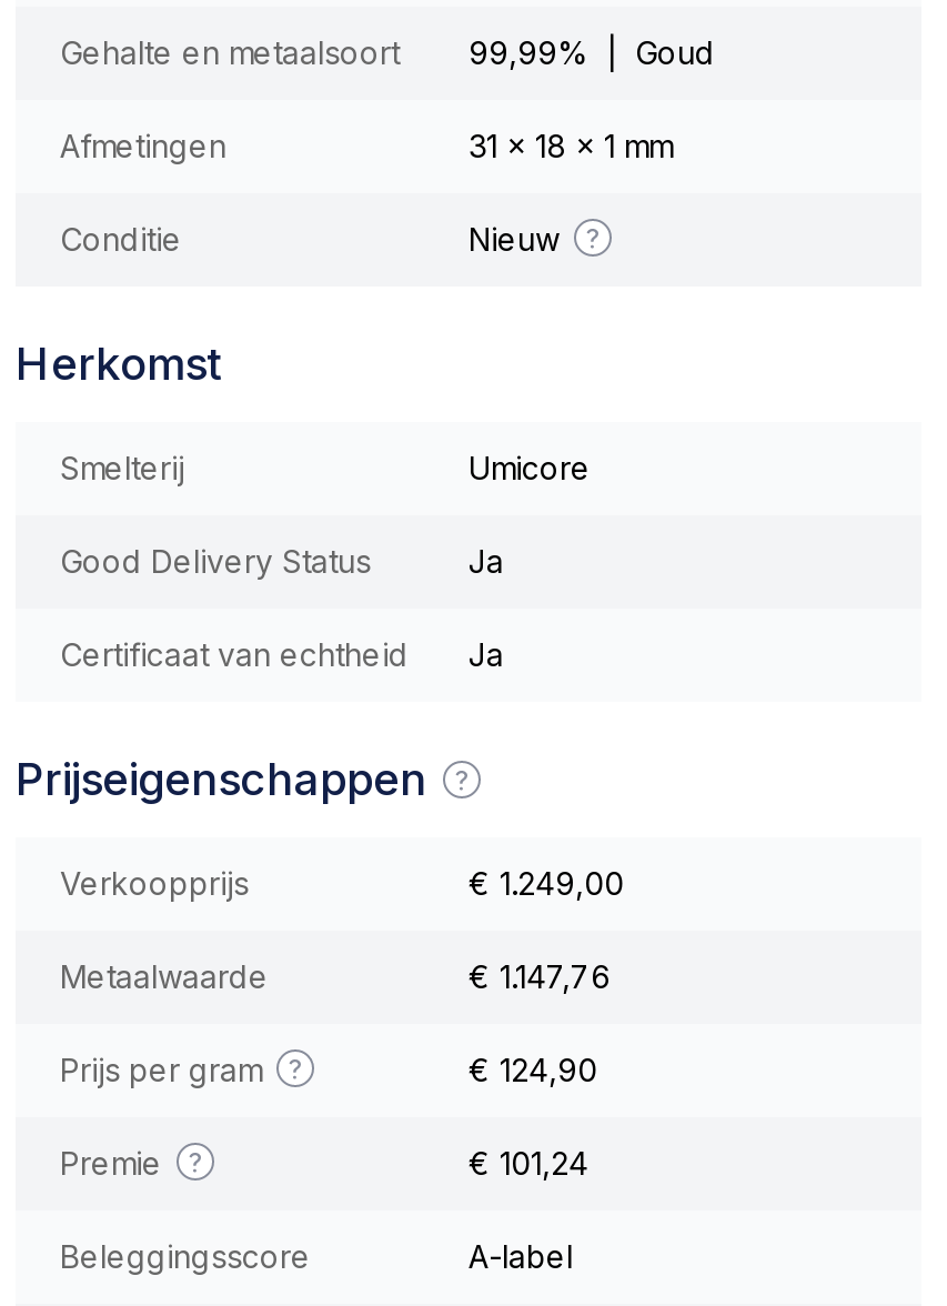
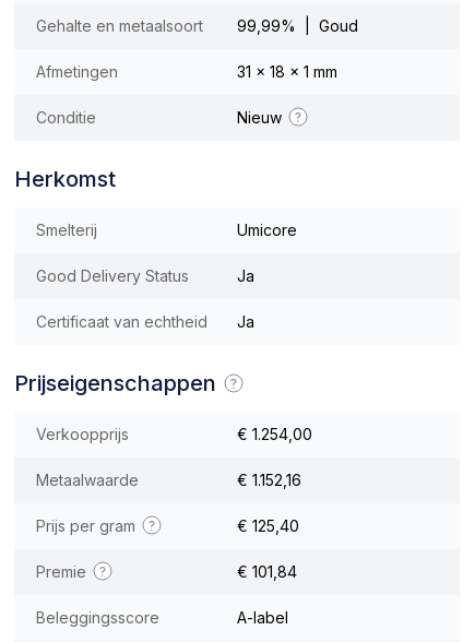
[469,863,624,901] € 1.249,00 -> [237,424,312,443] € 1.254,00
[469,956,611,994] € 1.147,76 -> [237,470,301,489] € 1.152,16
[469,1049,597,1087] € 124,90 -> [237,516,299,534] € 125,40
[469,1143,588,1181] € 101,24 -> [237,562,297,580] € 101,84

